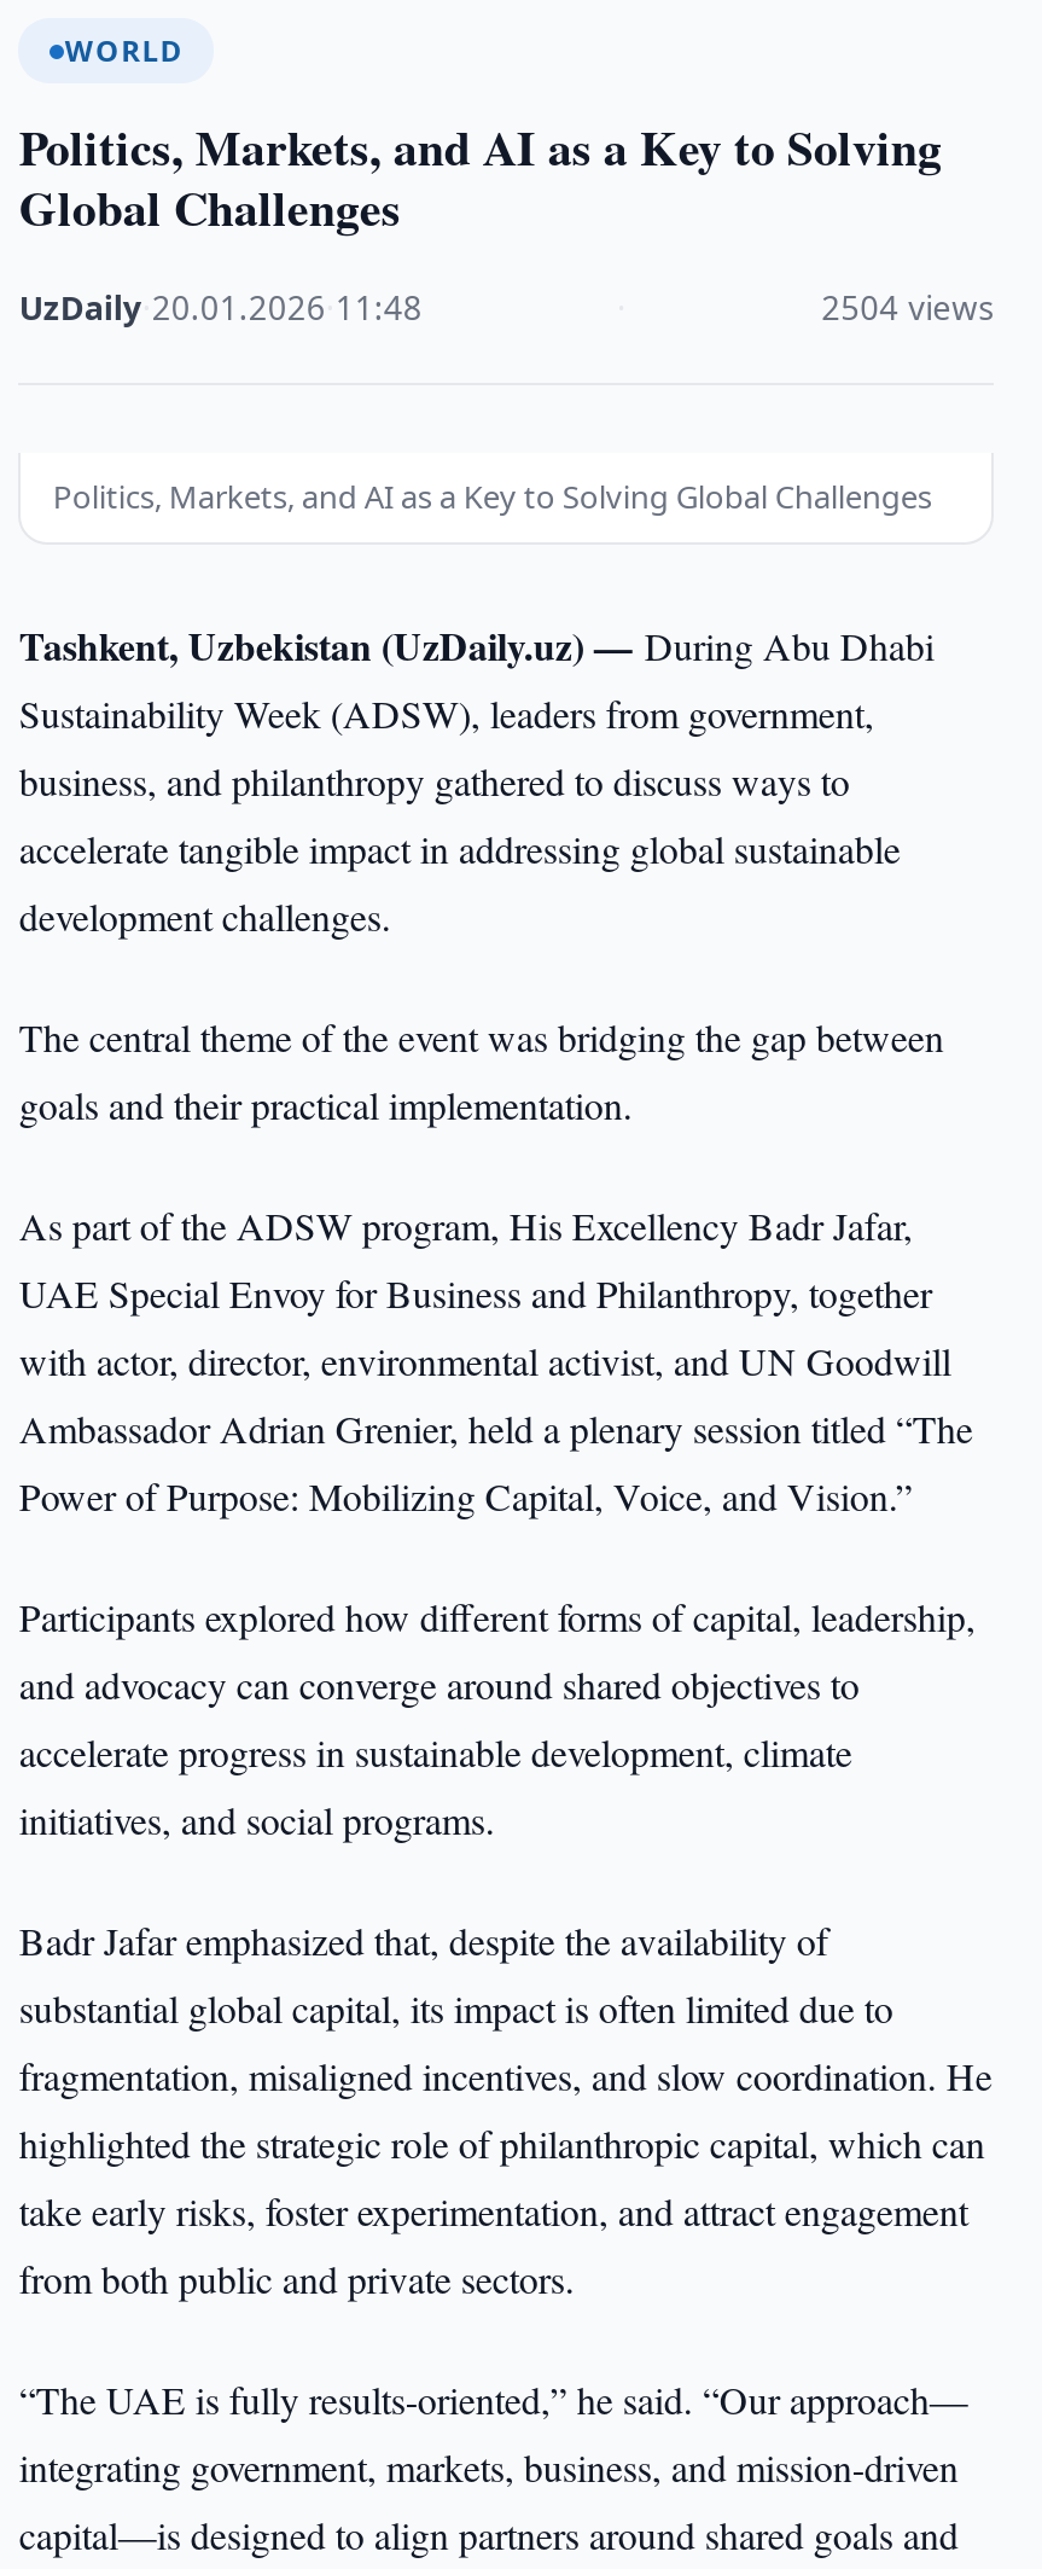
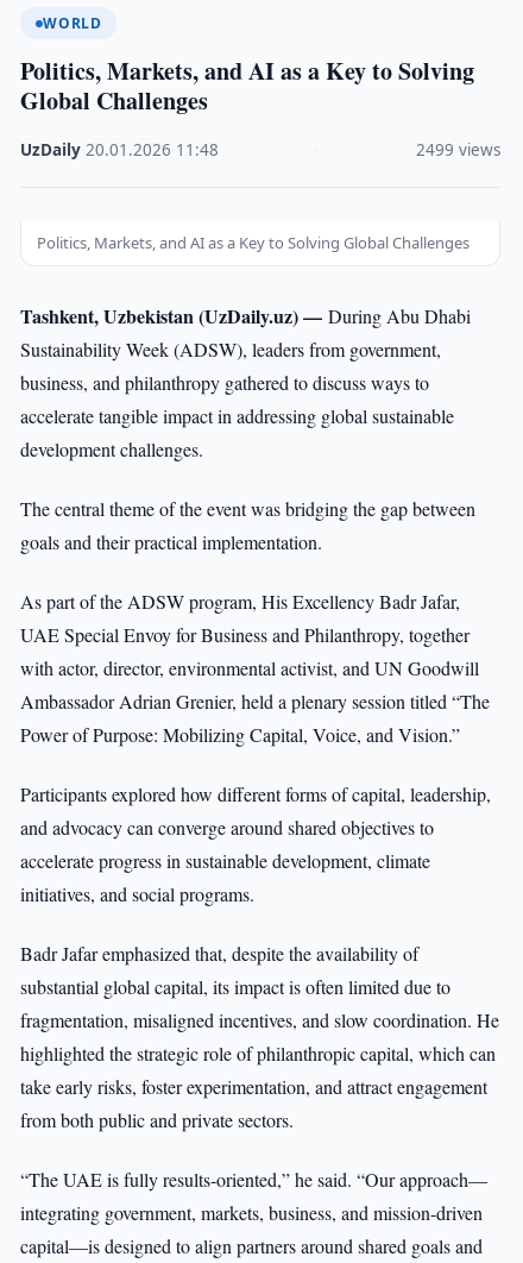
[821,286,993,330] 2504 views -> [416,139,500,161] 2499 views

